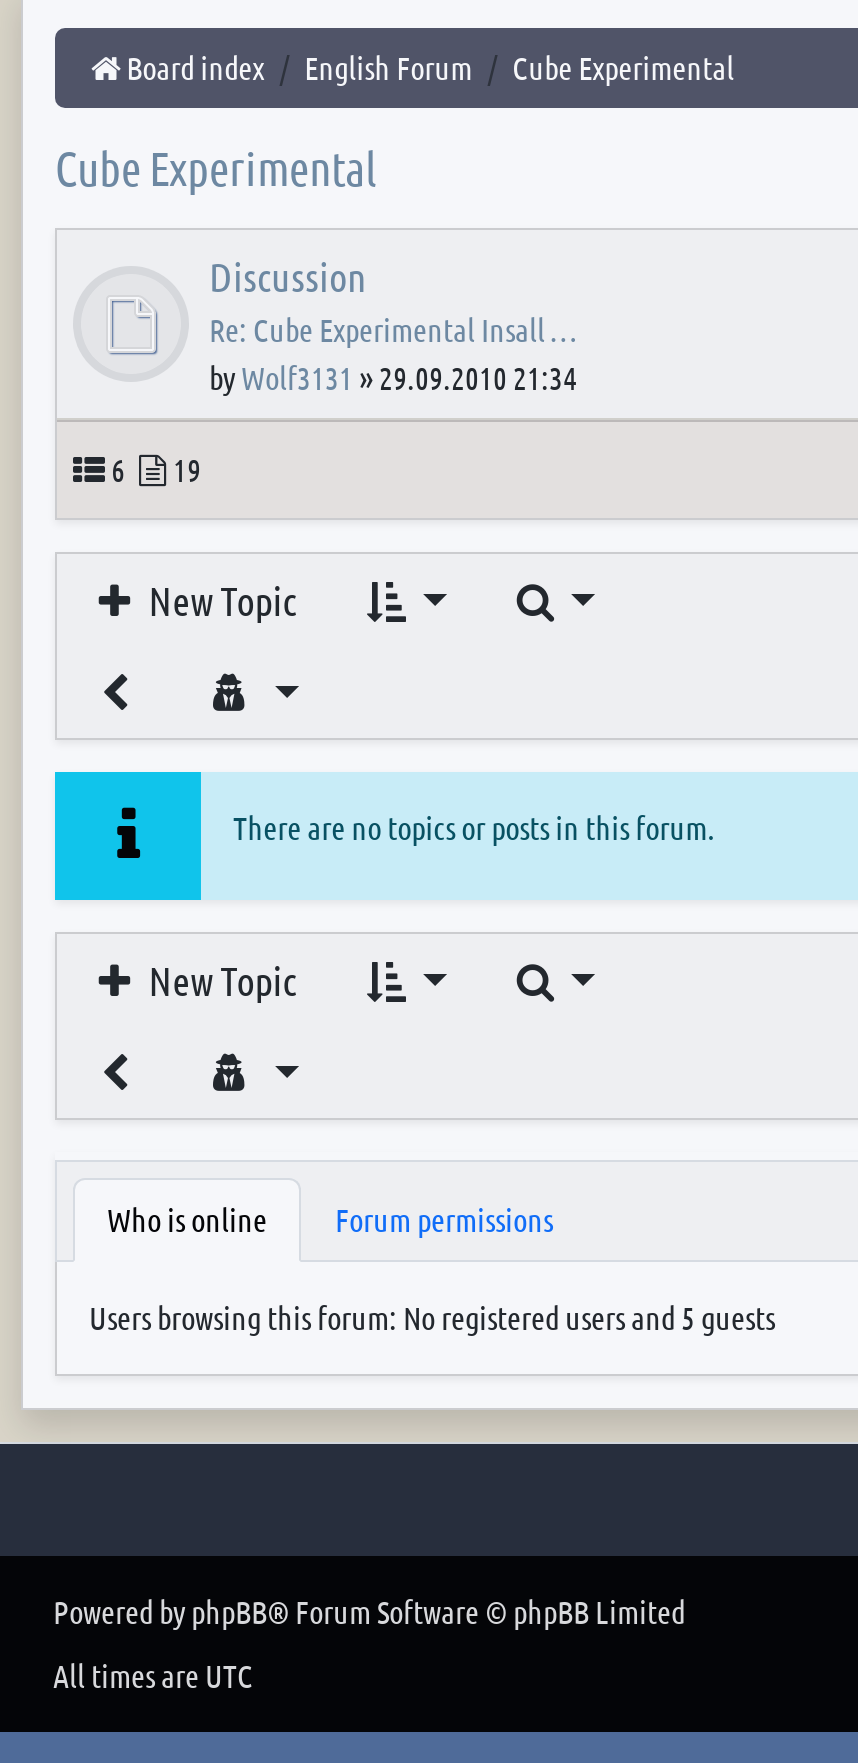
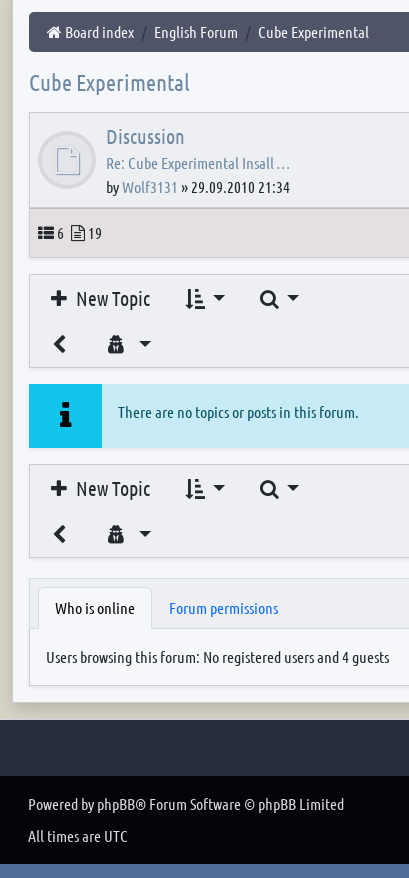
[89,1298,775,1336] Users browsing this forum: No registered users and 5 guests -> [46,647,389,666] Users browsing this forum: No registered users and 4 guests

